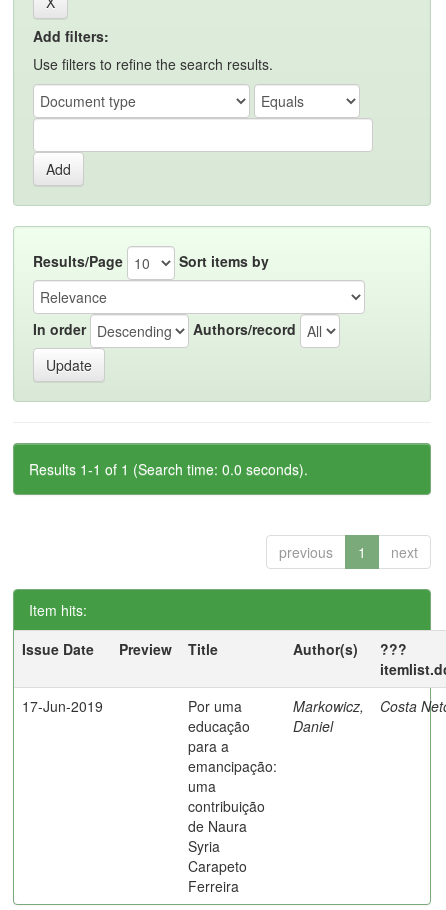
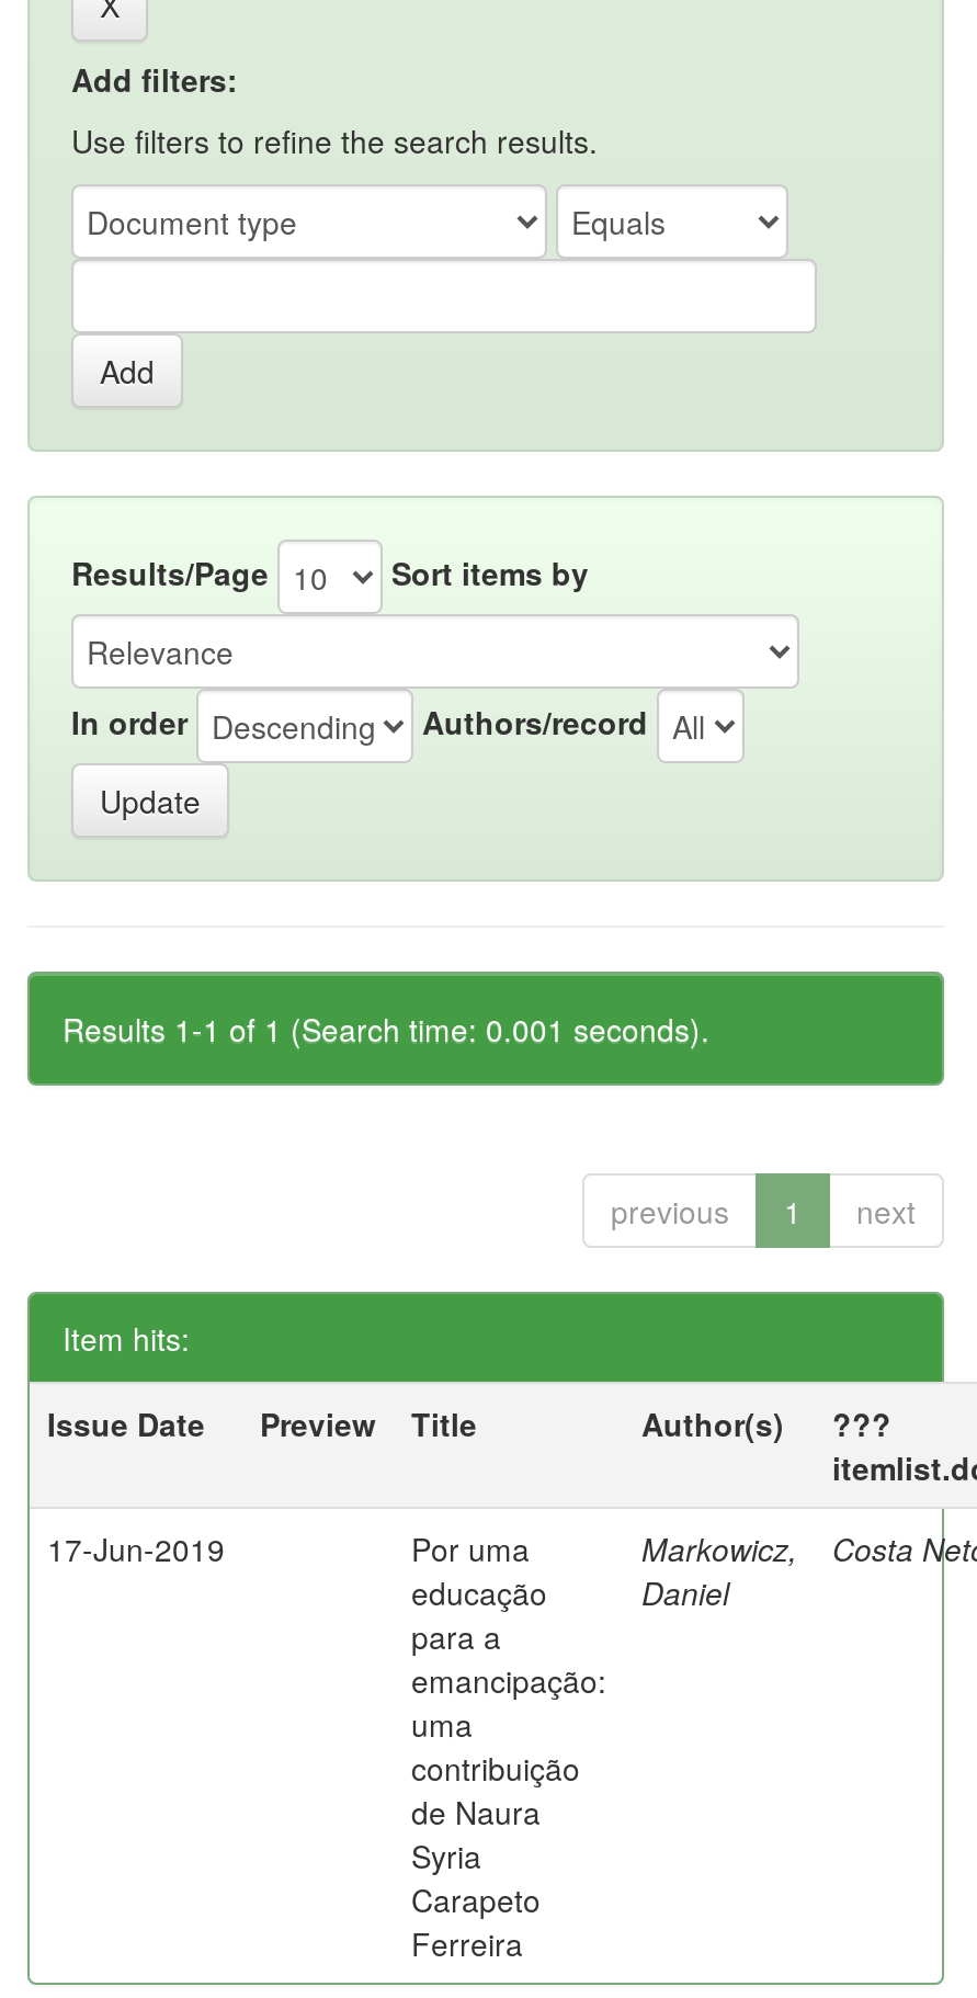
[29,459,308,479] Results 1-1 of 1 (Search time: 0.0 seconds). -> [63,1007,709,1051] Results 1-1 of 1 (Search time: 0.001 seconds).

